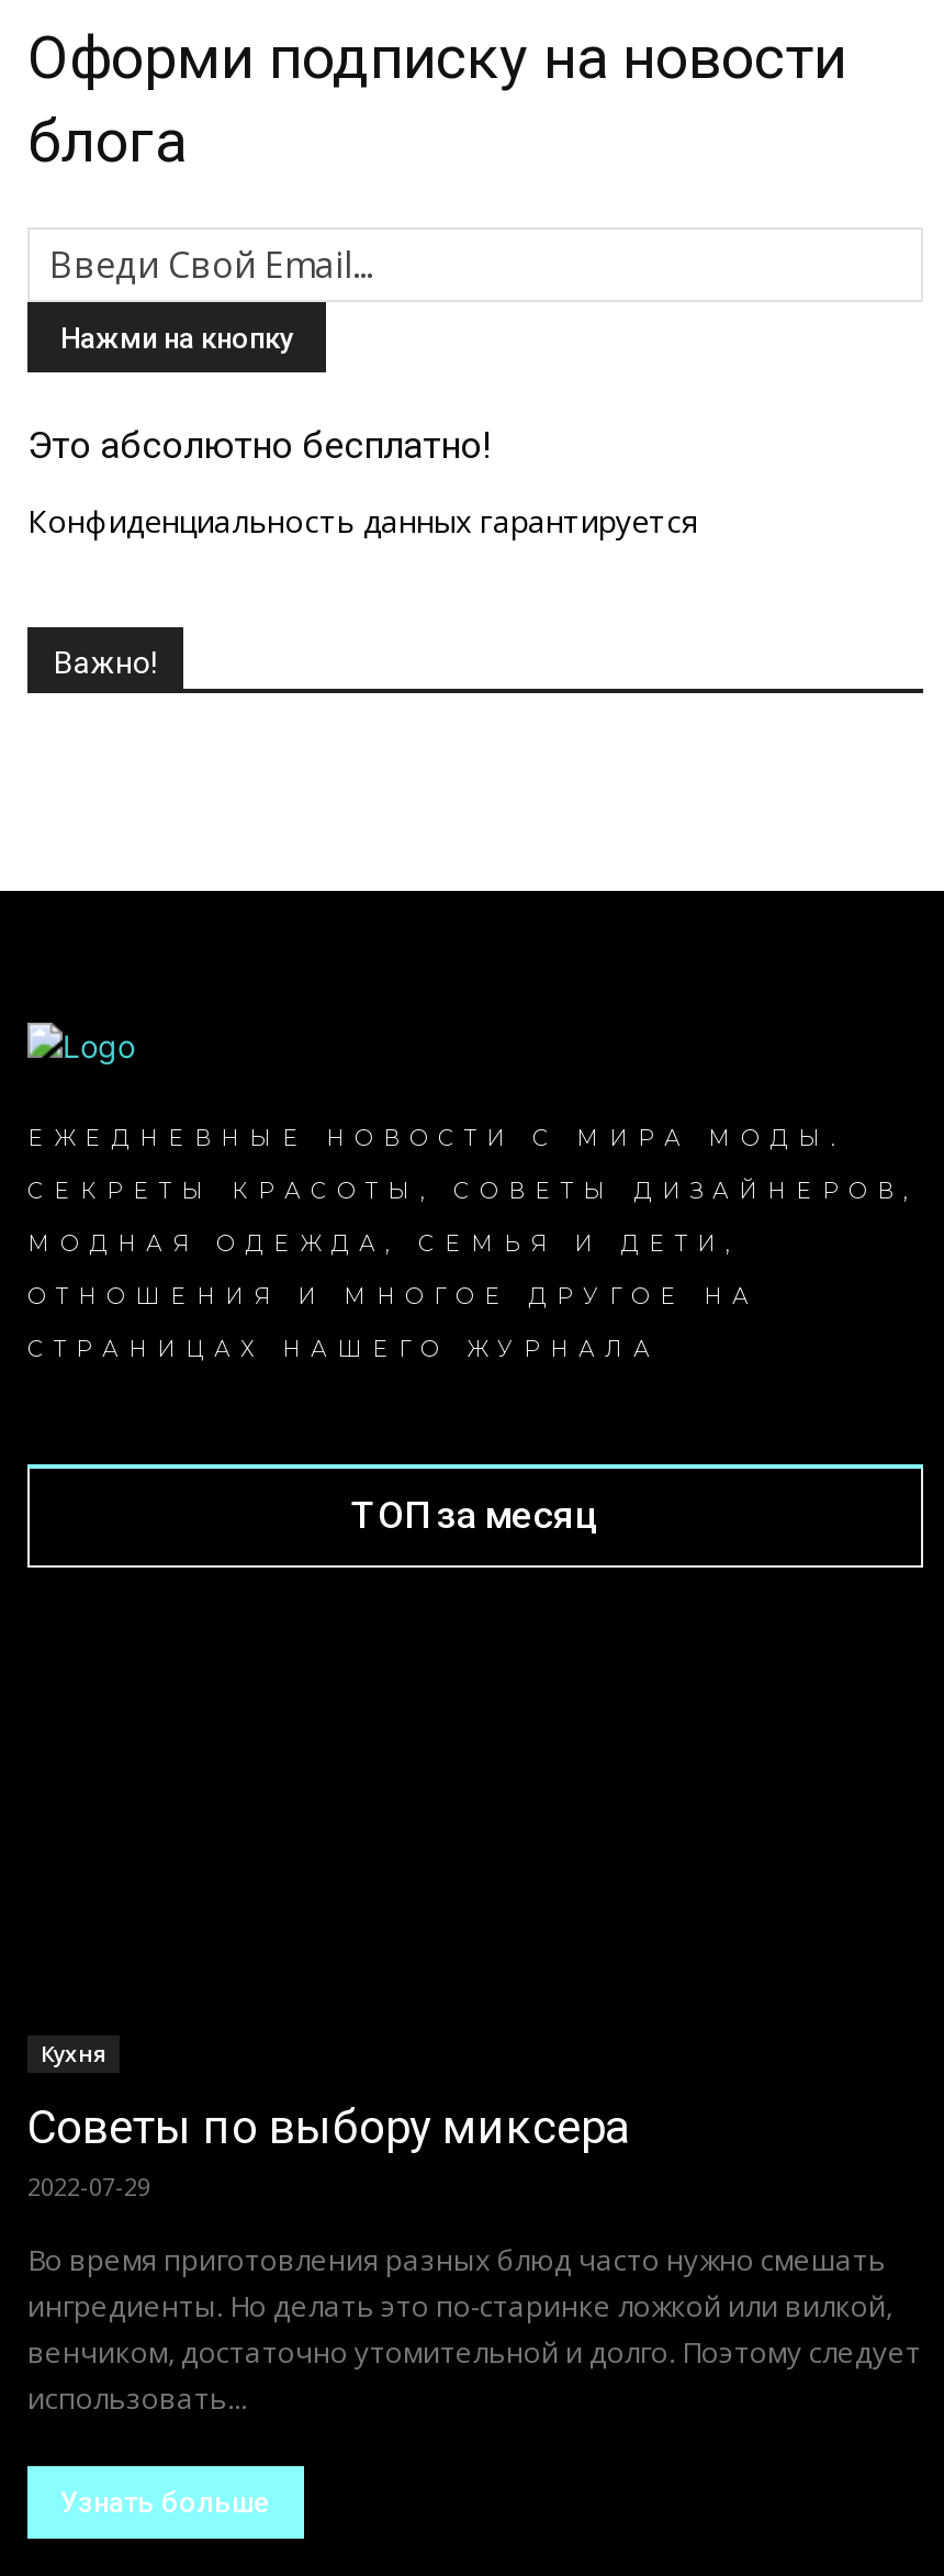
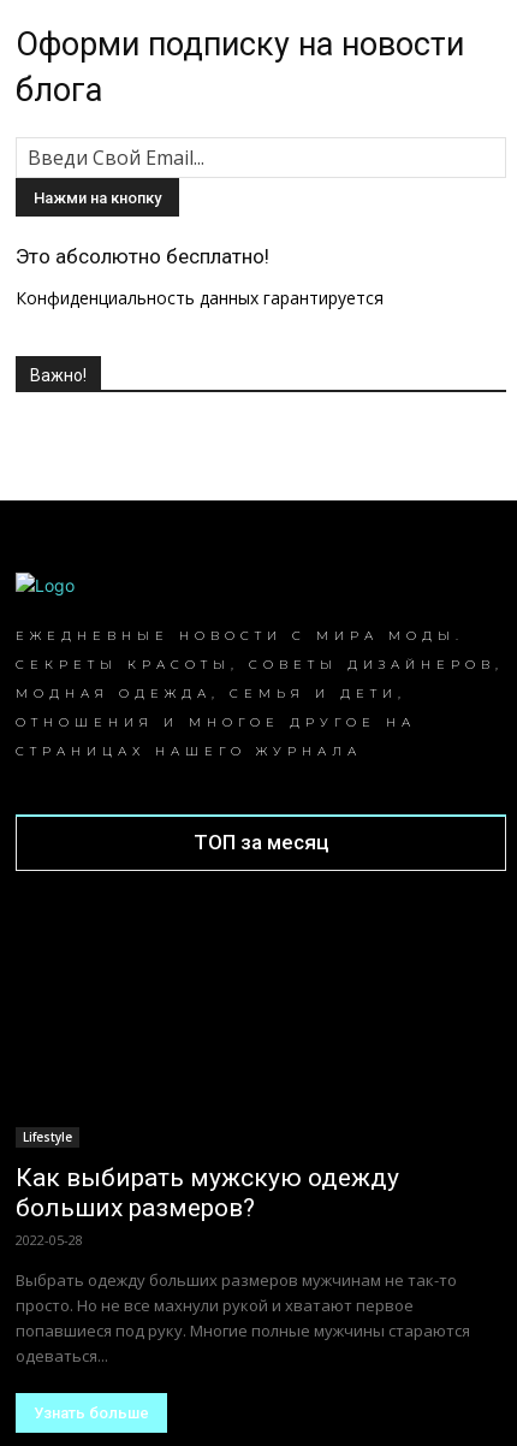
[41,2038,106,2068] Кухня -> [23,1128,72,1145] Lifestyle
[27,2101,629,2203] Советы по выбору миксера | 2022-07-29 -> [16,1163,399,1249] Как выбирать мужскую одежду | больших размеров? | 2022-05-28
[27,2240,921,2418] Во время приготовления разных блюд часто нужно смешать | ингредиенты. Но делать это по-старинке ложкой или вилкой, | венчиком, достаточно утомительной и долго. Поэтому следует | использовать... -> [16,1269,470,1367] Выбрать одежду больших размеров мужчинам не так-то | просто. Но не все махнули рукой и хватают первое | попавшиеся под руку. Многие полные мужчины стараются | одеваться...

